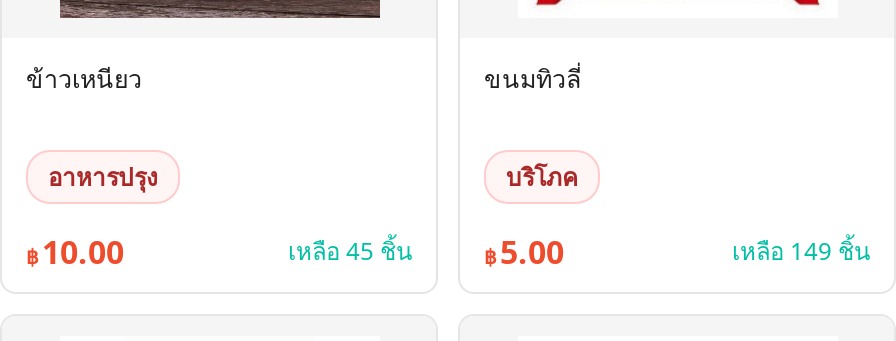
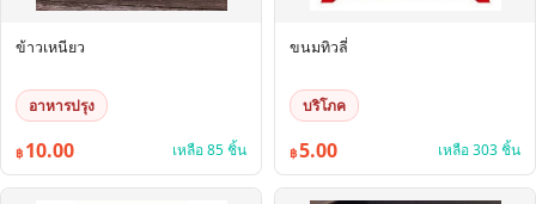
[288,234,412,268] เหลือ 45 ชิ้น -> [172,140,246,160] เหลือ 85 ชิ้น
[732,234,870,268] เหลือ 149 ชิ้น -> [438,140,520,160] เหลือ 303 ชิ้น

